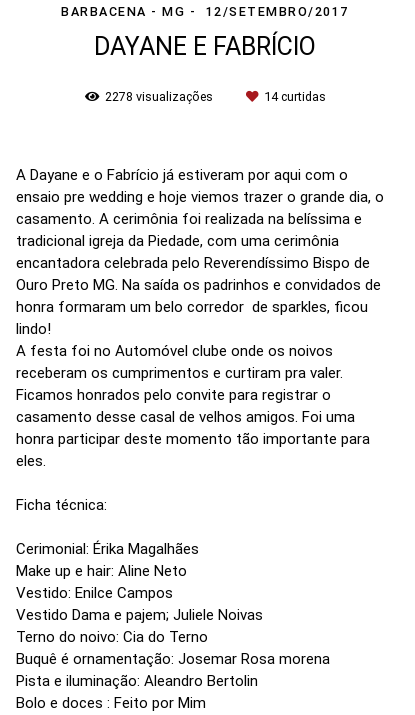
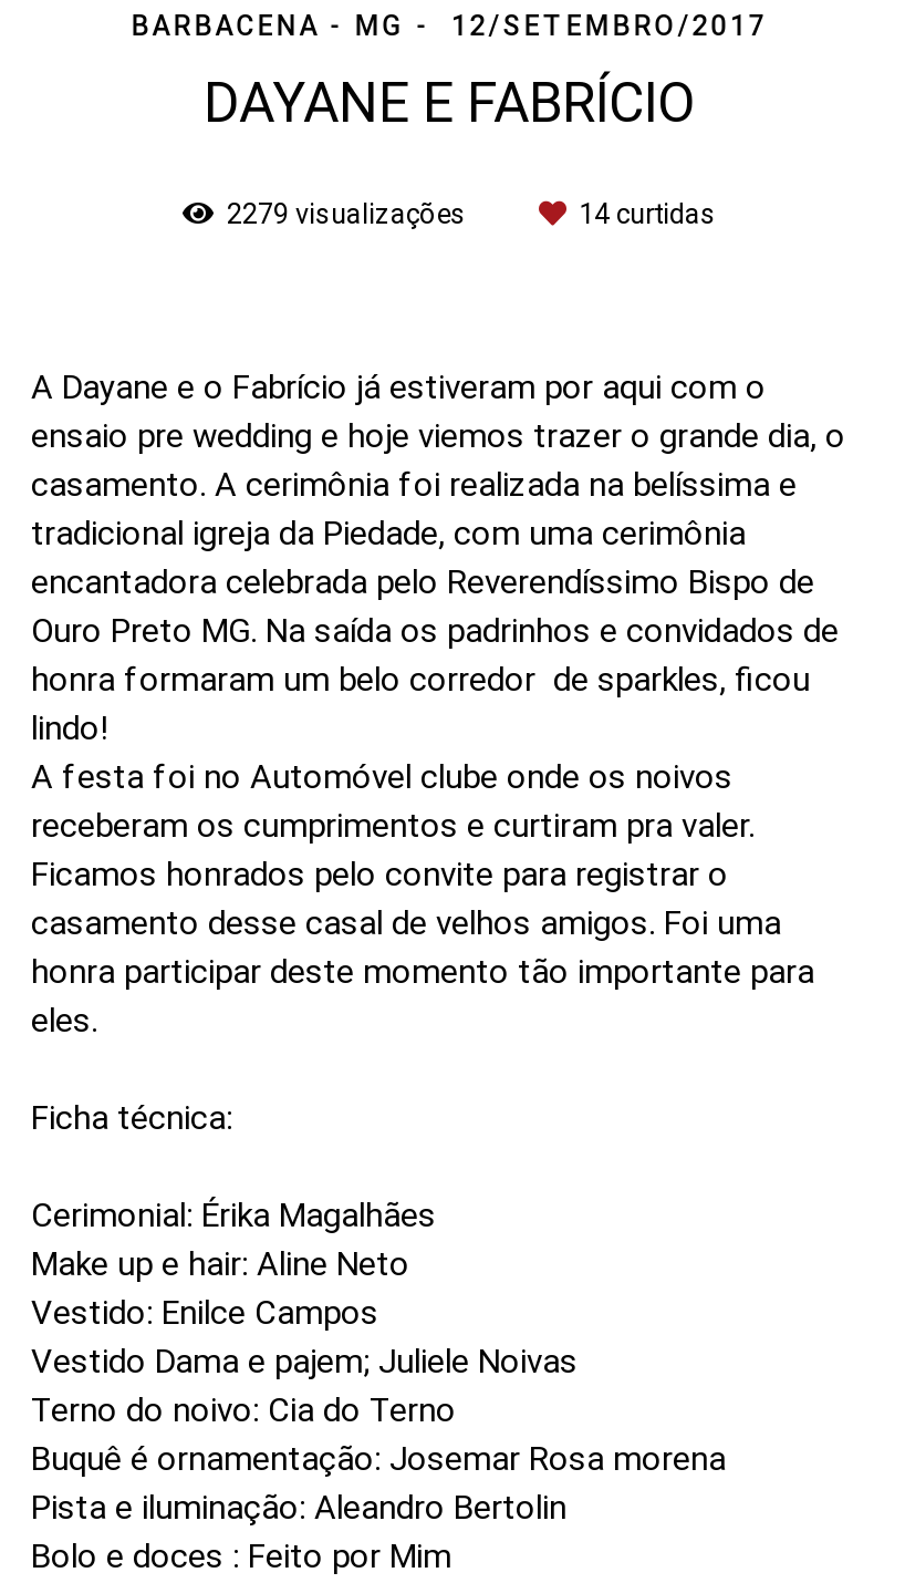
[104,89,215,104] 2278 visualizações -> [227,196,472,230] 2279 visualizações

